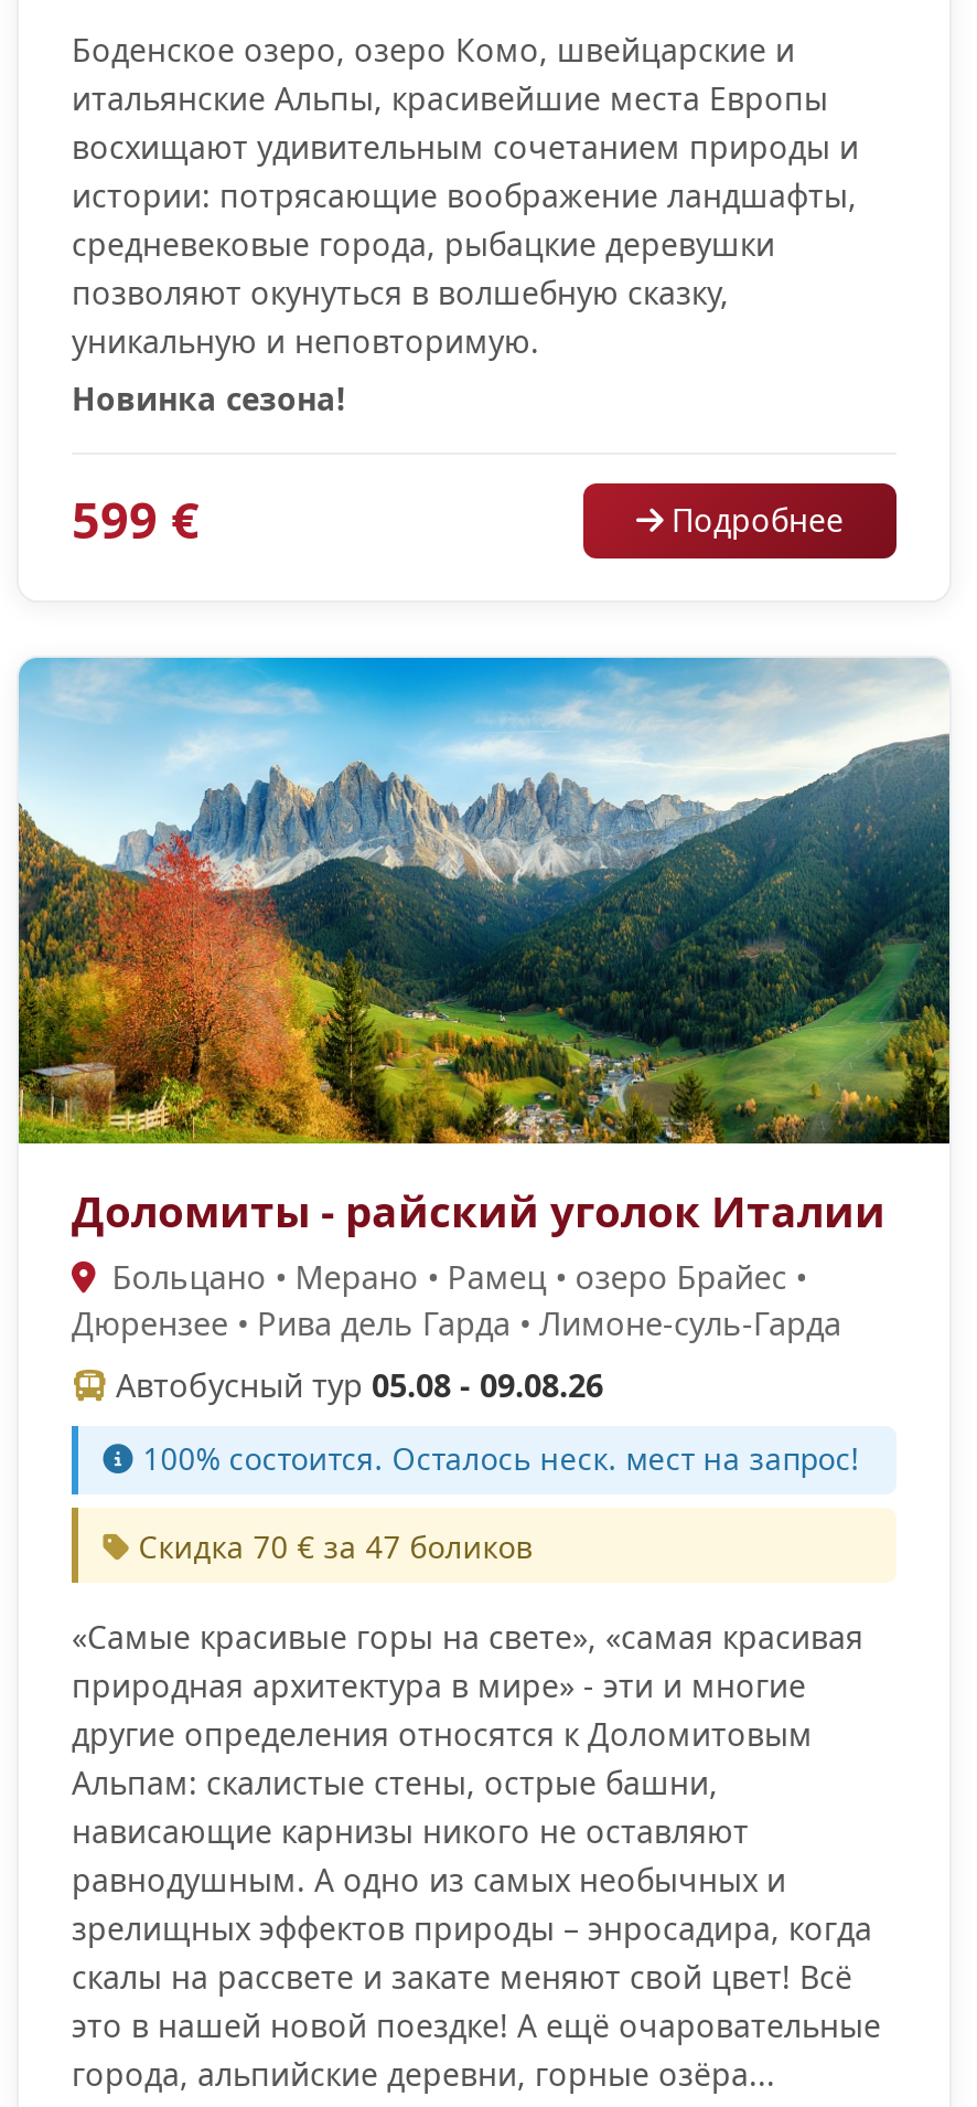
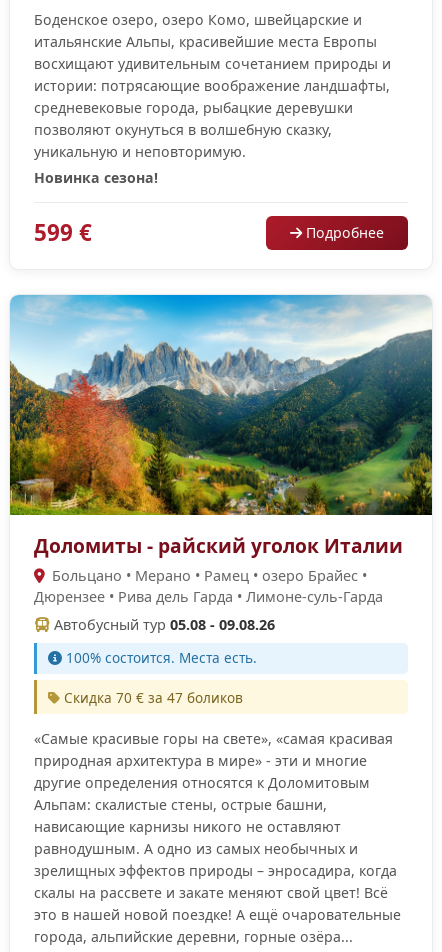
[134,1437,859,1479] 100% cостоится. Осталось неск. мест на запрос! -> [62,648,257,667] 100% cостоится. Места есть.

